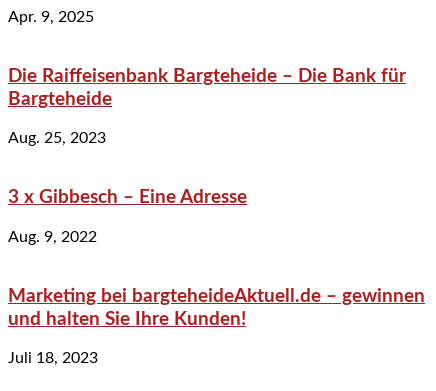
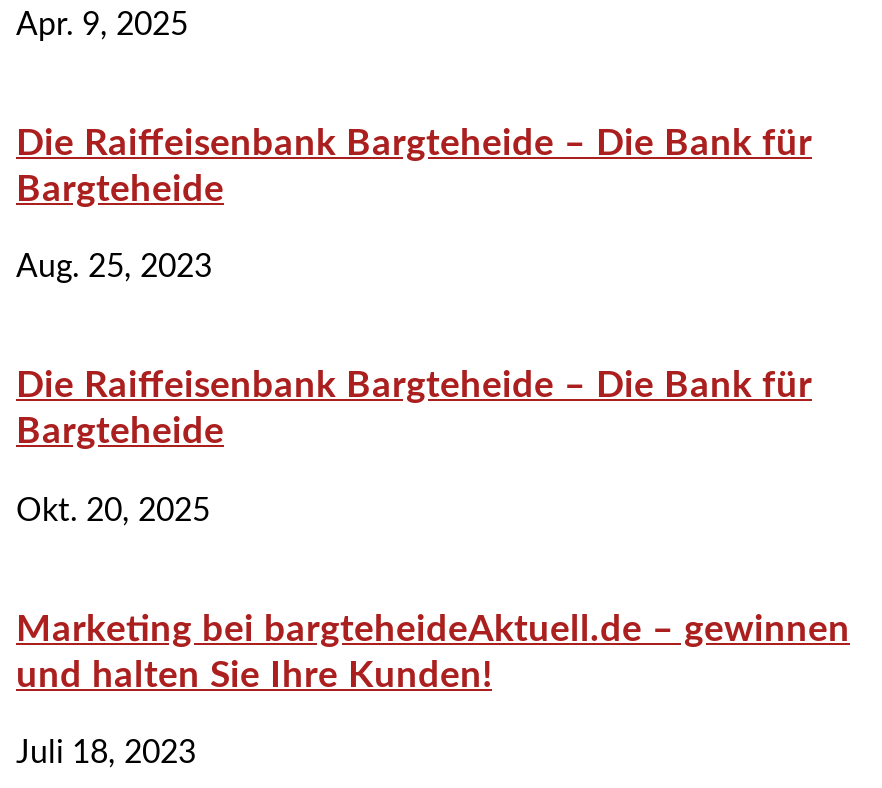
[8,188,247,207] 3 x Gibbesch – Eine Adresse -> [16,367,812,451] Die Raiffeisenbank Bargteheide – Die Bank für | Bargteheide
[8,229,97,245] Aug. 9, 2022 -> [16,495,210,527] Okt. 20, 2025

